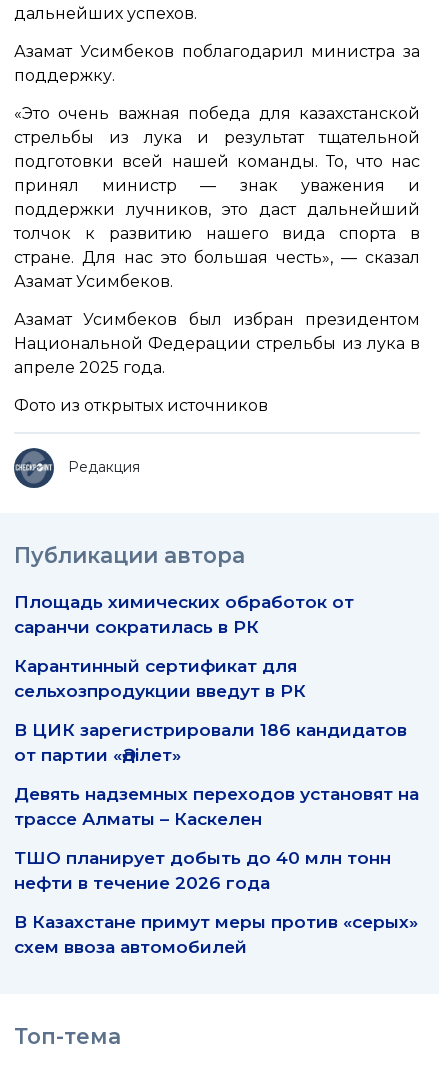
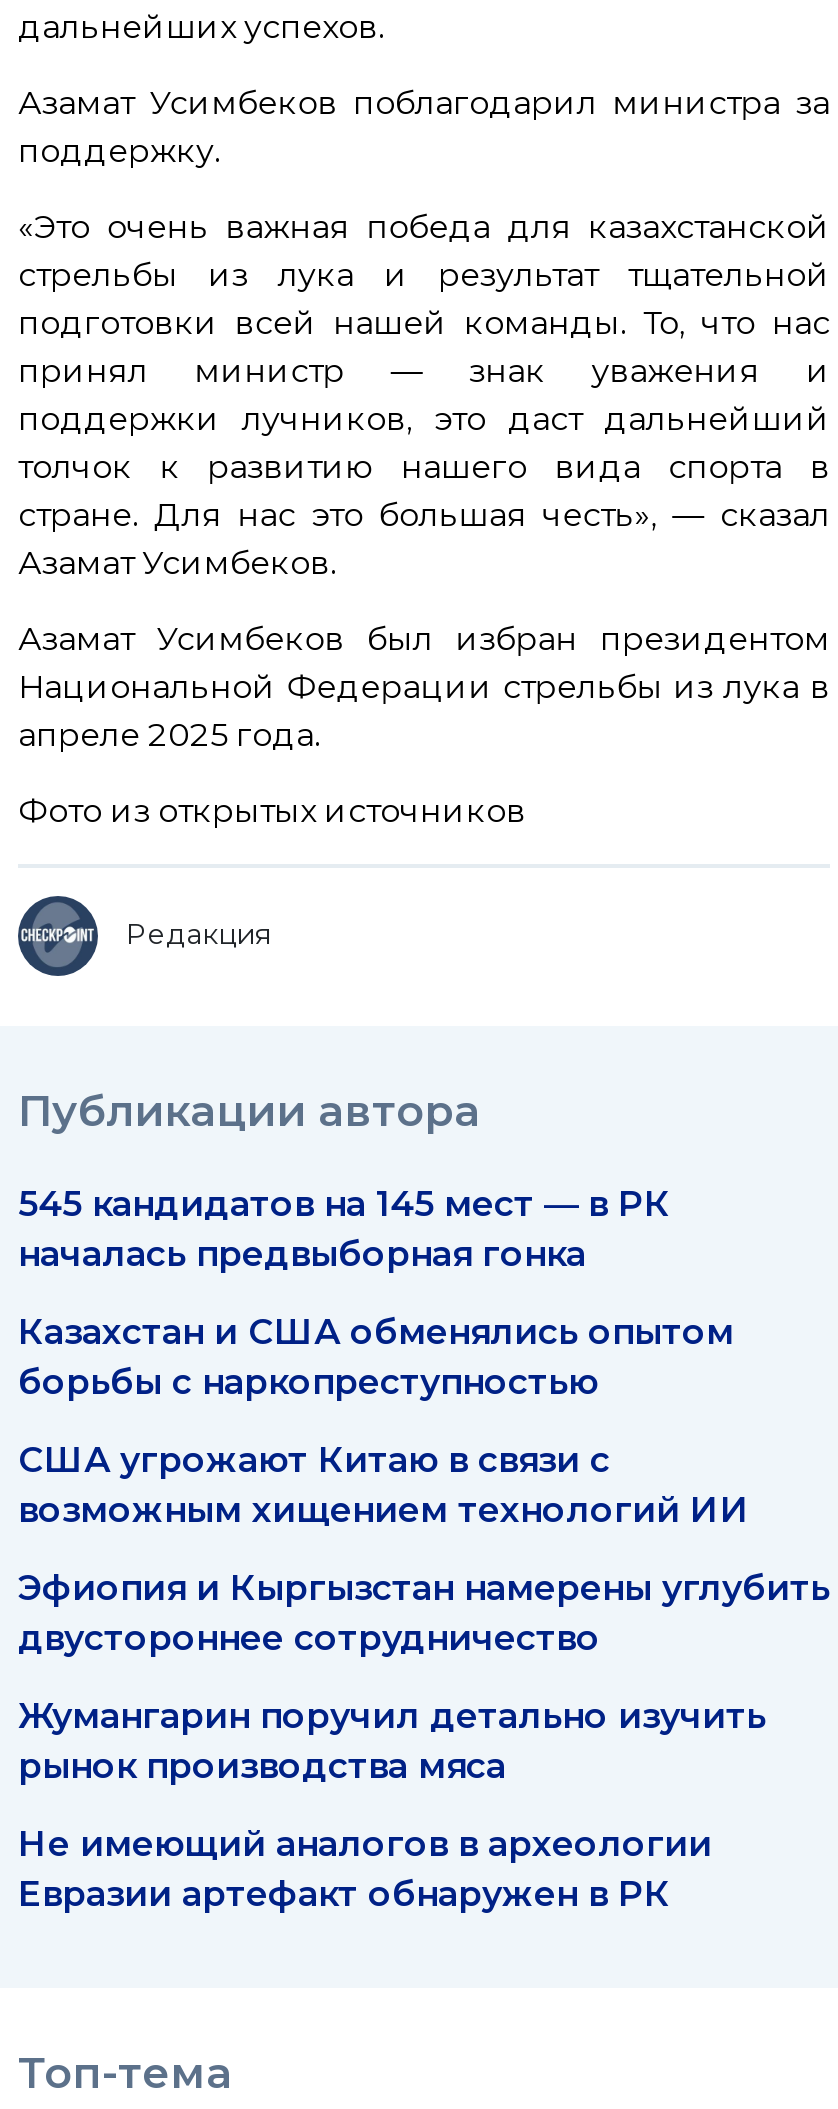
[14,591,354,637] Площадь химических обработок от | саранчи сократилась в РК -> [18,1181,670,1273] 545 кандидатов на 145 мест — в РК | началась предвыборная гонка
[14,655,306,701] Карантинный сертификат для | сельхозпродукции введут в РК -> [18,1309,734,1401] Казахстан и США обменялись опытом | борьбы с наркопреступностью
[14,719,407,765] В ЦИК зарегистрировали 186 кандидатов | от партии «Әділет» -> [18,1437,750,1529] США угрожают Китаю в связи с | возможным хищением технологий ИИ
[14,783,419,829] Девять надземных переходов установят на | трассе Алматы – Каскелен -> [18,1565,830,1657] Эфиопия и Кыргызстан намерены углубить | двустороннее сотрудничество
[14,847,391,893] ТШО планирует добыть до 40 млн тонн | нефти в течение 2026 года -> [18,1693,766,1785] Жумангарин поручил детально изучить | рынок производства мяса
[14,911,418,957] В Казахстане примут меры против «серых» | схем ввоза автомобилей -> [18,1821,712,1913] Не имеющий аналогов в археологии | Евразии артефакт обнаружен в РК

